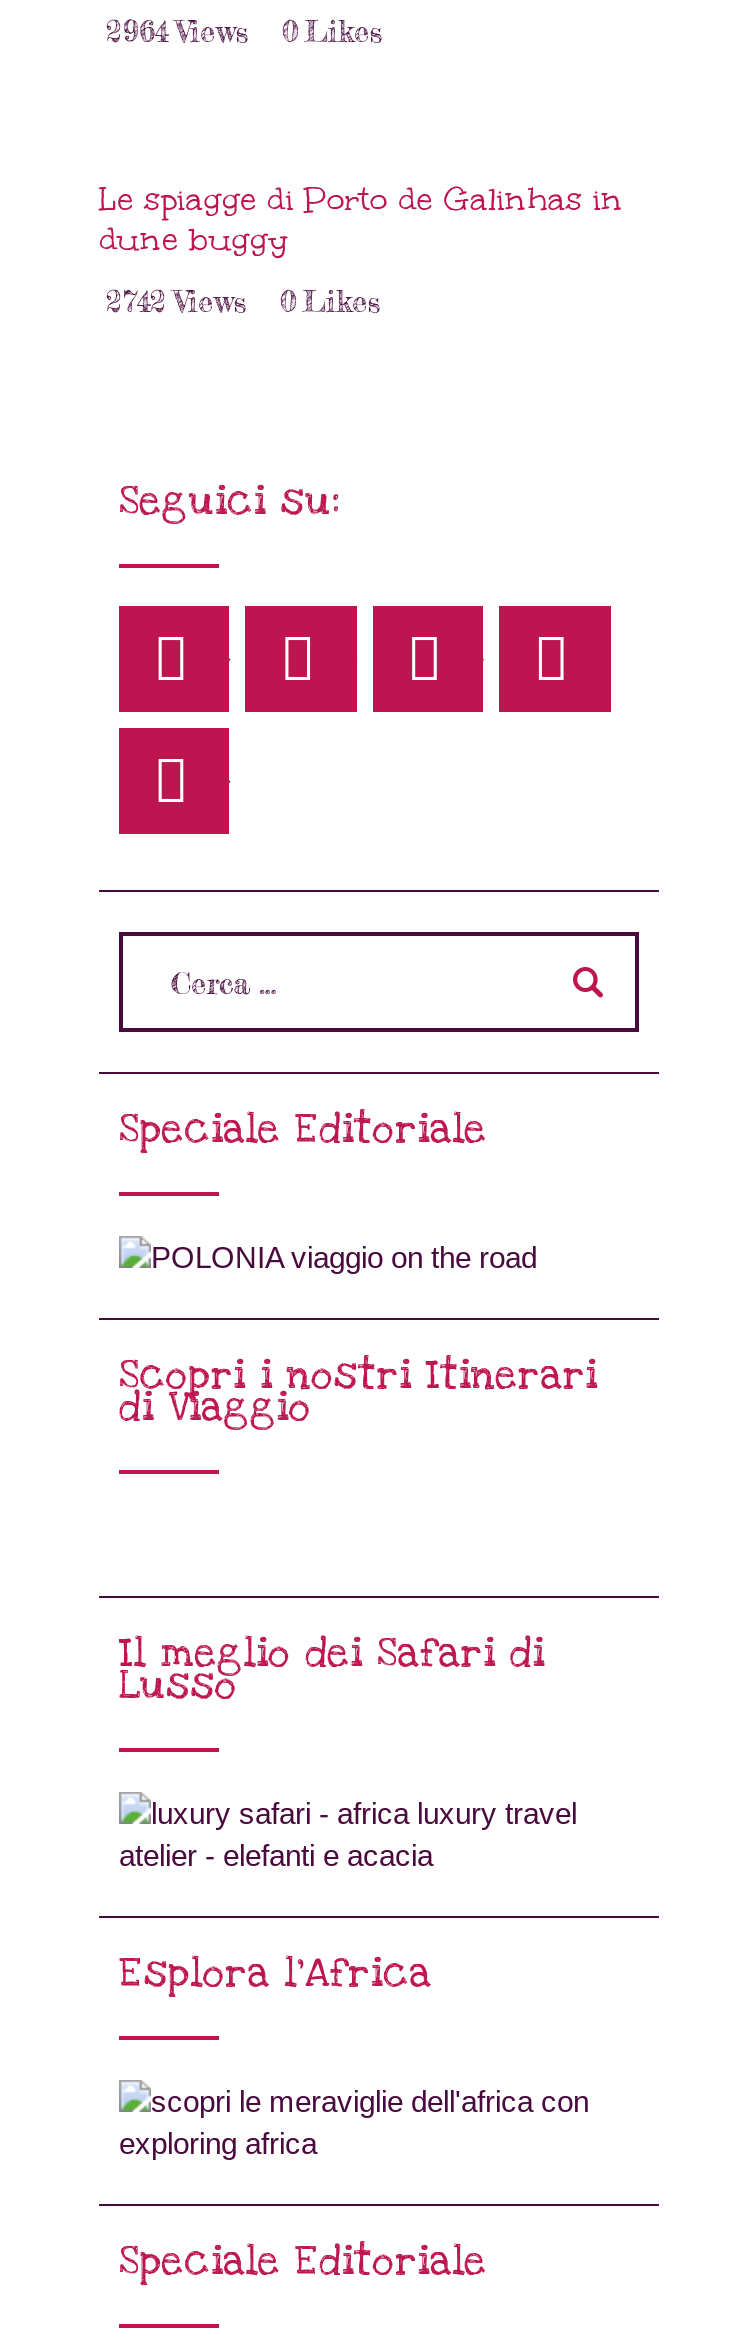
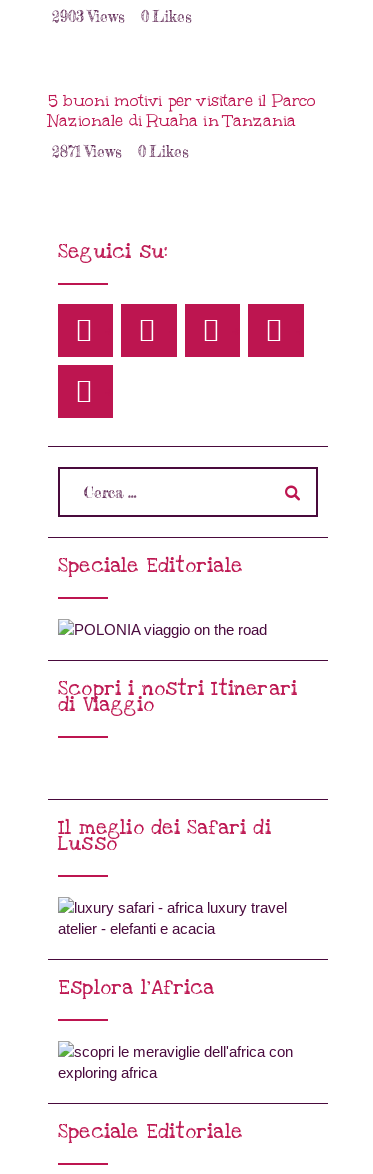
[107,11,382,49] 2964 Views 0 Likes -> [52,6,190,25] 2903 Views 0 Likes
[99,177,623,259] Le spiagge di Porto de Galinhas in | dune buggy -> [48,89,316,130] 5 buoni motivi per visitare il Parco | Nazionale di Ruaha in Tanzania
[107,281,380,319] 2742 Views 0 Likes -> [52,141,187,160] 2871 Views 0 Likes

